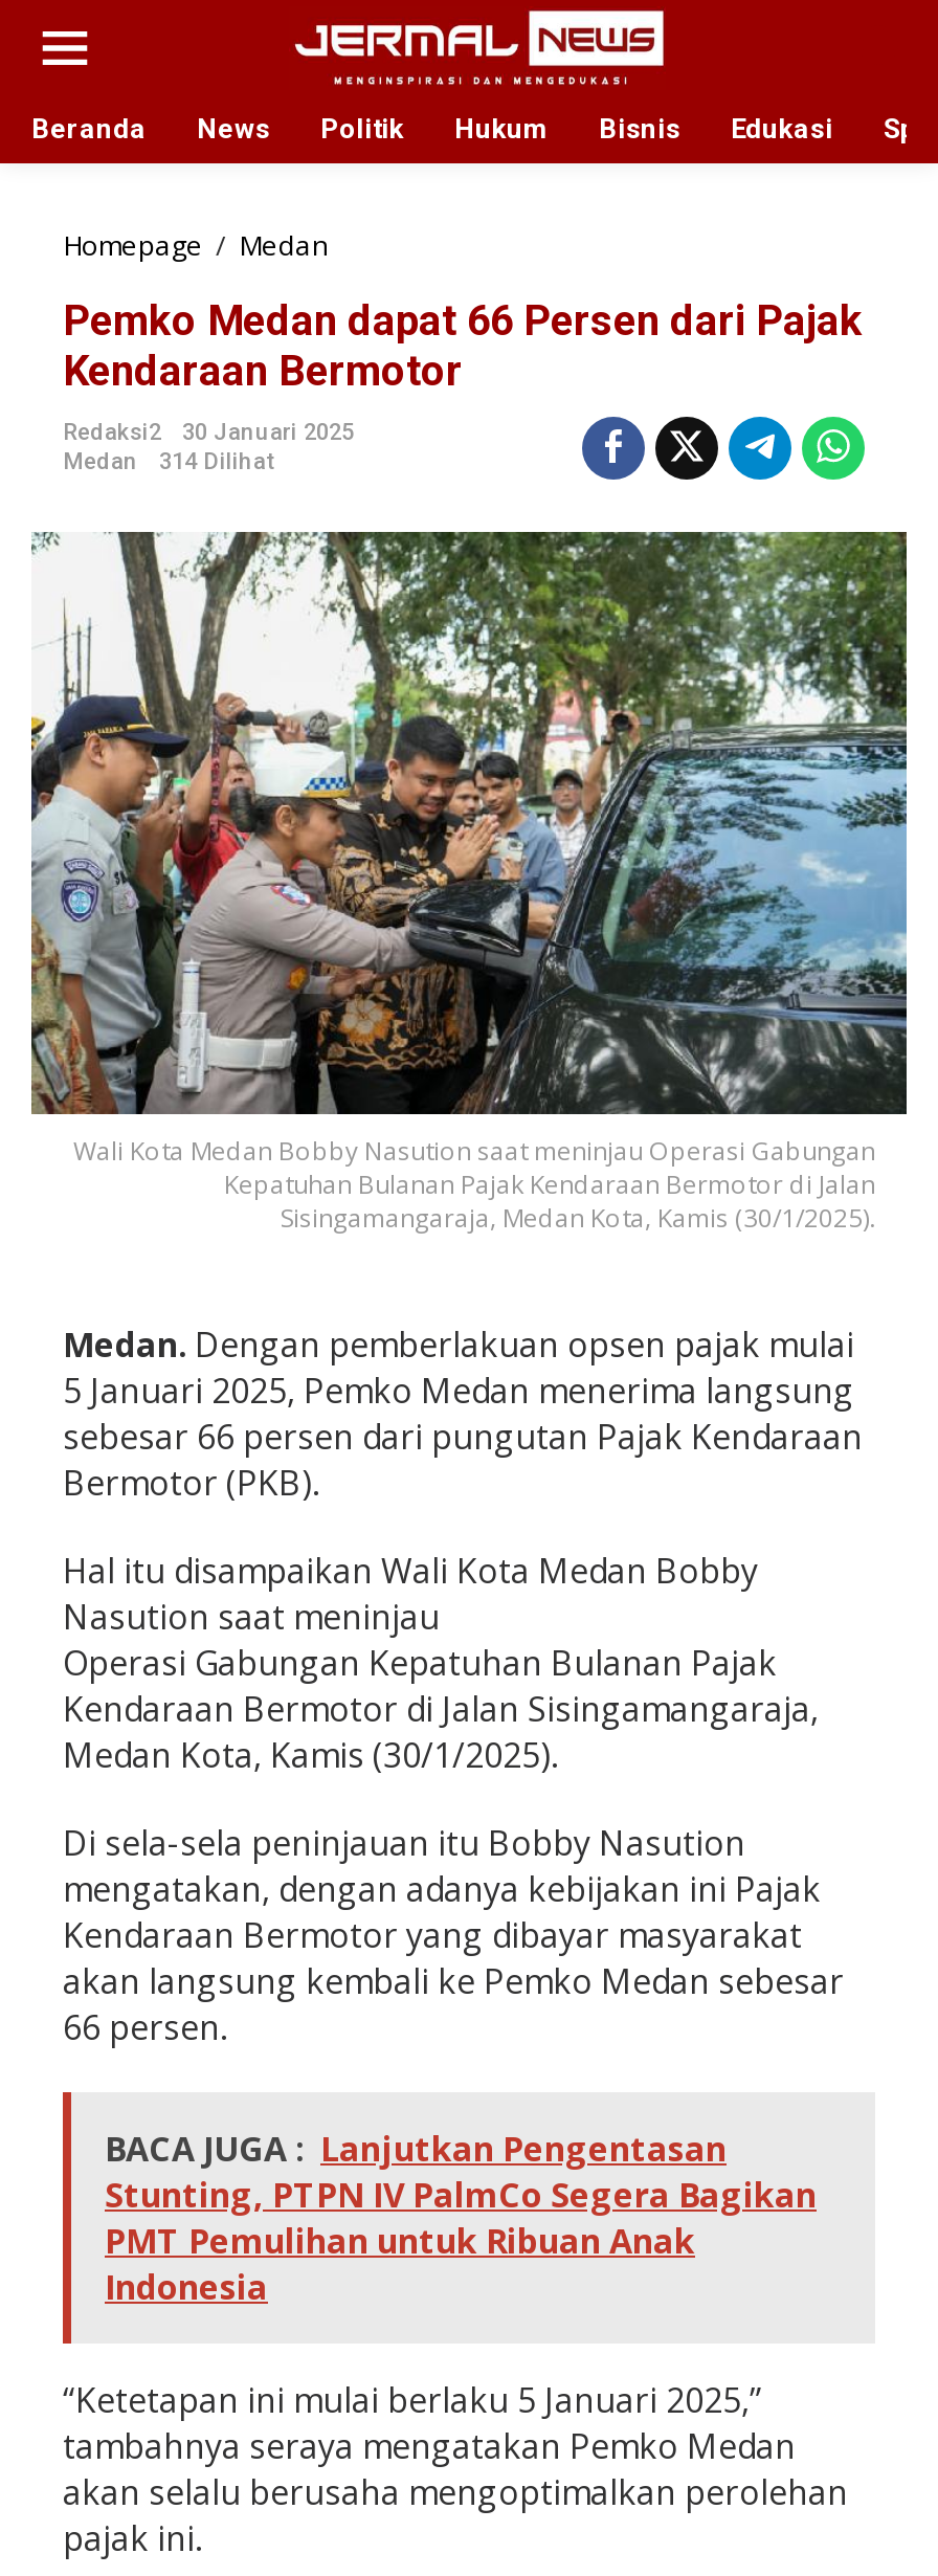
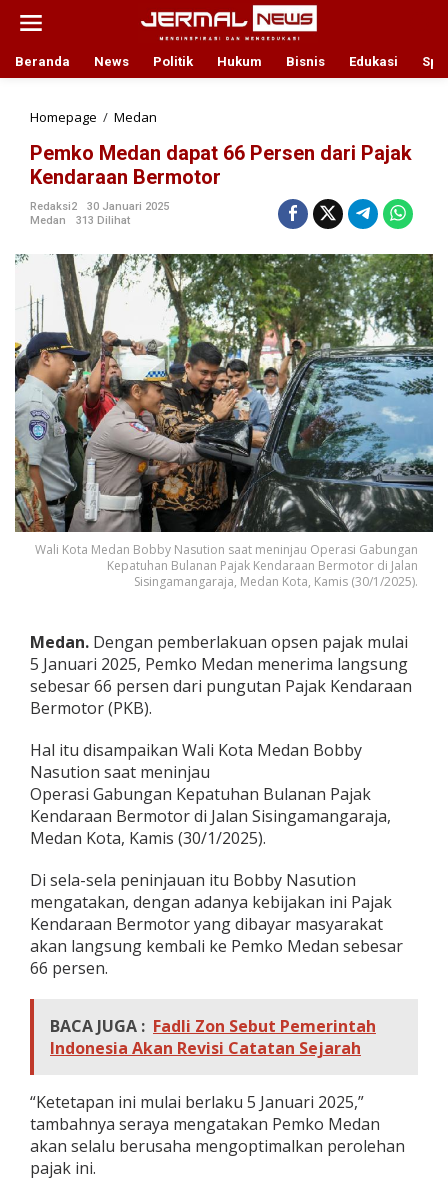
[159,448,272,475] 314 Dilihat -> [76,214,130,227] 313 Dilihat
[105,2127,817,2311] BACA JUGA : Lanjutkan Pengentasan | Stunting, PTPN IV PalmCo Segera Bagikan | PMT Pemulihan untuk Ribuan Anak | Indonesia -> [50,1015,376,1059] BACA JUGA : Fadli Zon Sebut Pemerintah | Indonesia Akan Revisi Catatan Sejarah

